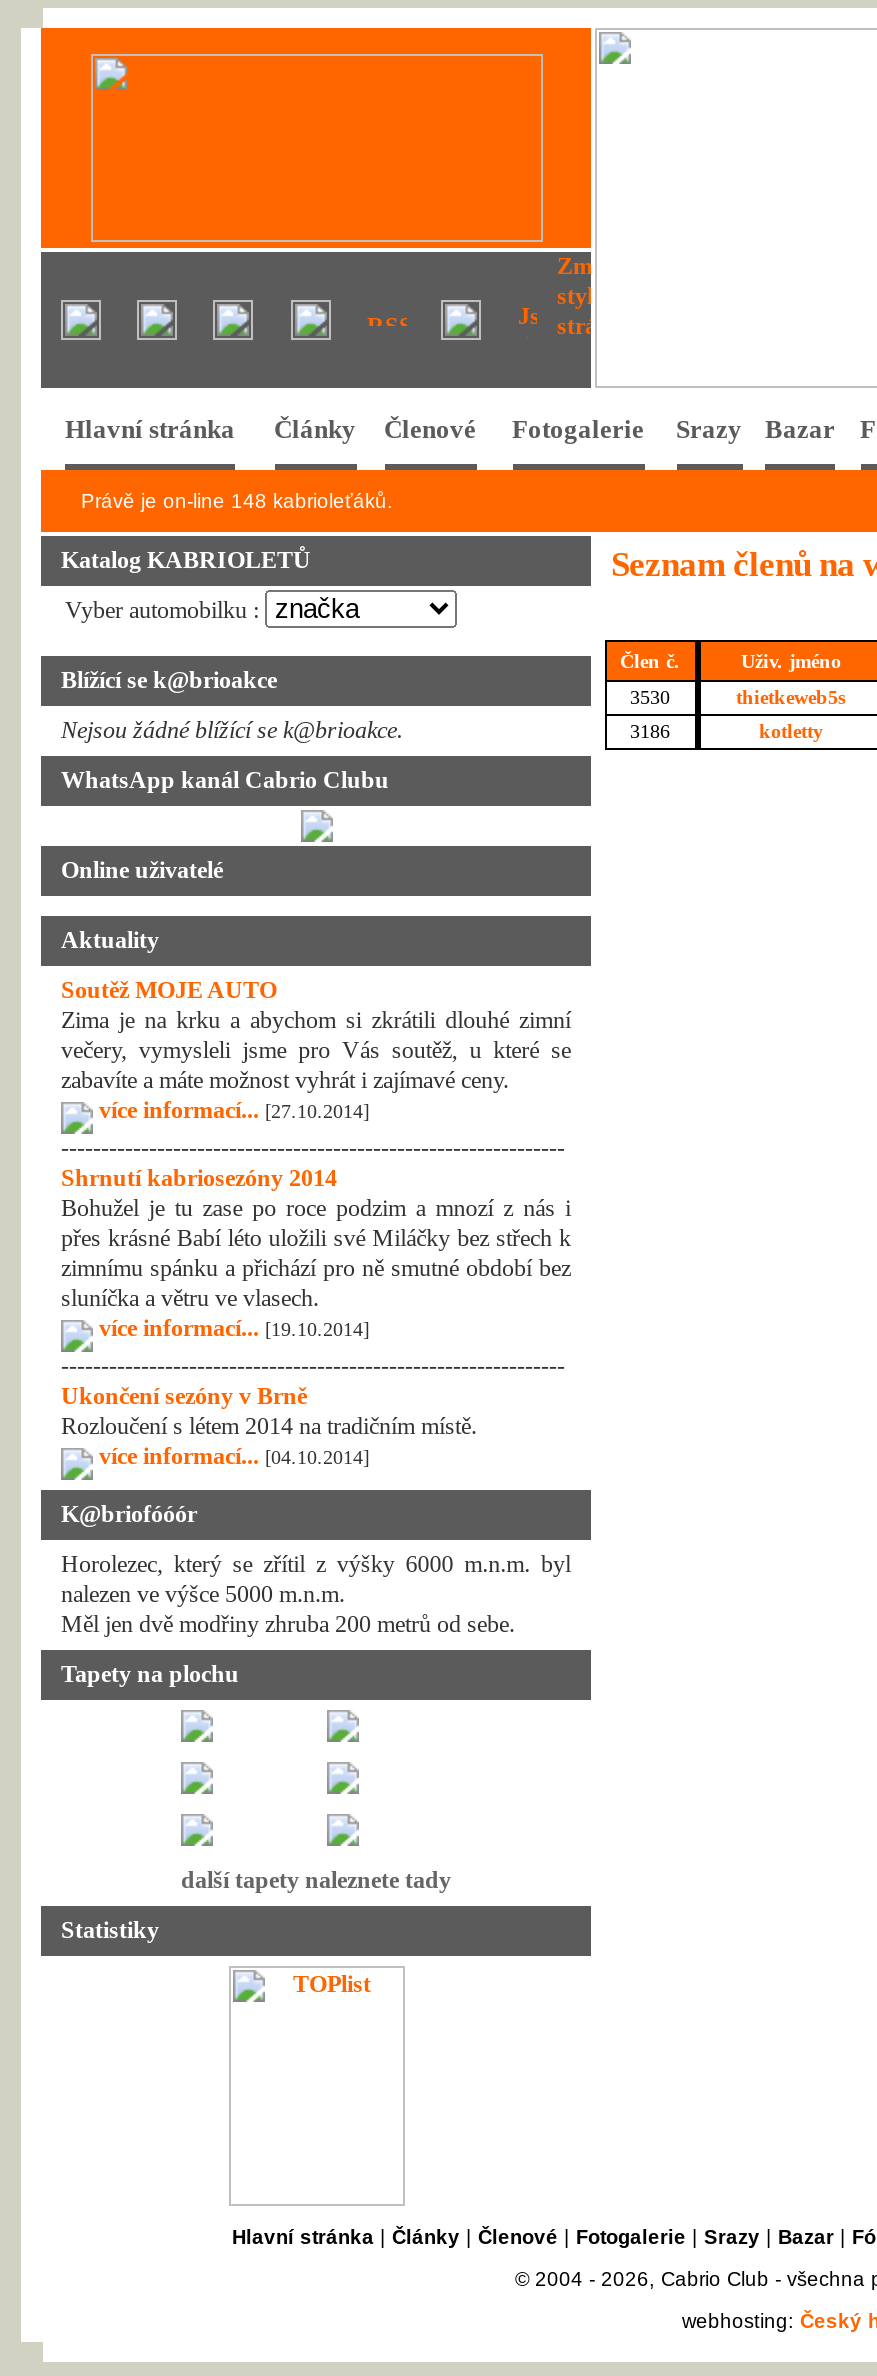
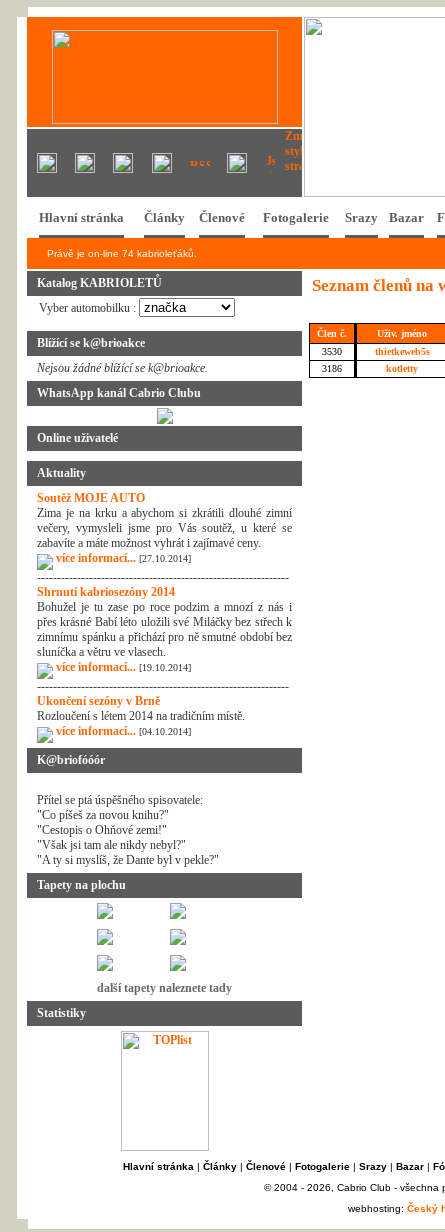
[81,490,393,512] Právě je on-line 148 kabrioleťáků. -> [47,248,197,259] Právě je on-line 74 kabrioleťáků.
[61,1550,571,1638] Horolezec, který se zřítil z výšky 6000 m.n.m. byl | nalezen ve výšce 5000 m.n.m. | Měl jen dvě modřiny zhruba 200 metrů od sebe. -> [37,793,219,867] Přítel se ptá úspěšného spisovatele: | "Co píšeš za novou knihu?" | "Cestopis o Ohňové zemi!" | "Však jsi tam ale nikdy nebyl?" | "A ty si myslíš, že Dante byl v pekle?"

